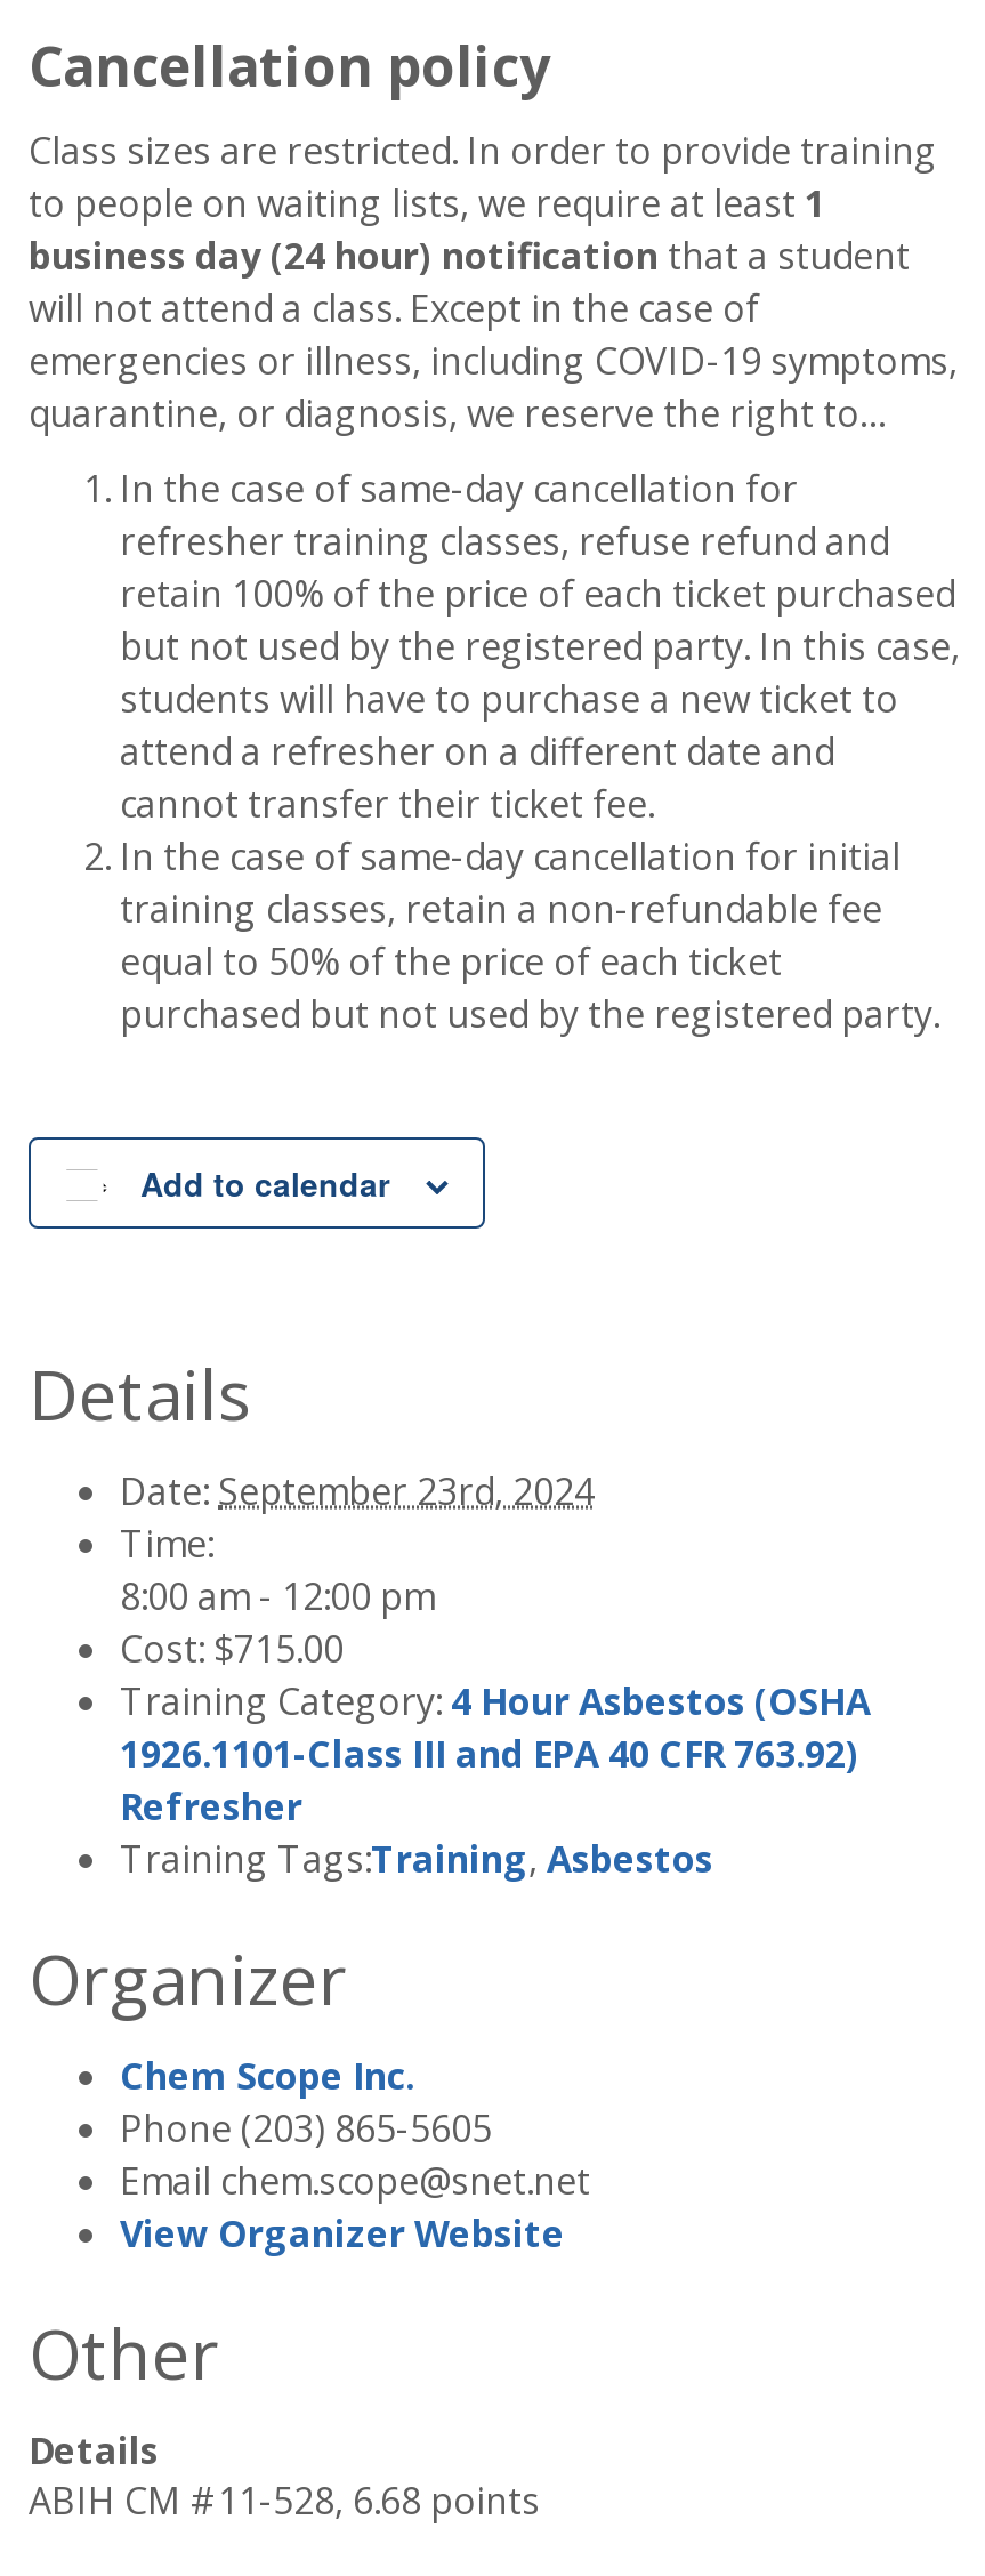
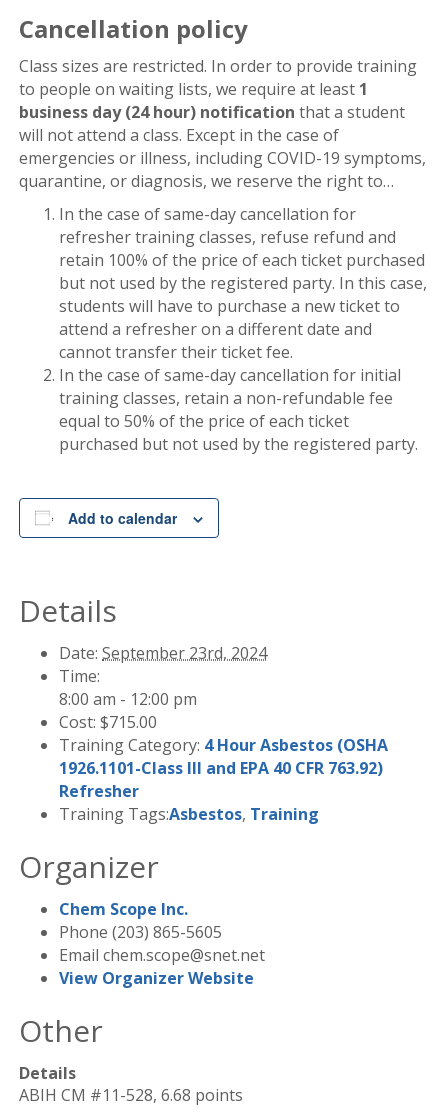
[120,1833,713,1883] Training Tags:Training, Asbestos -> [59,803,319,825] Training Tags:Asbestos, Training

